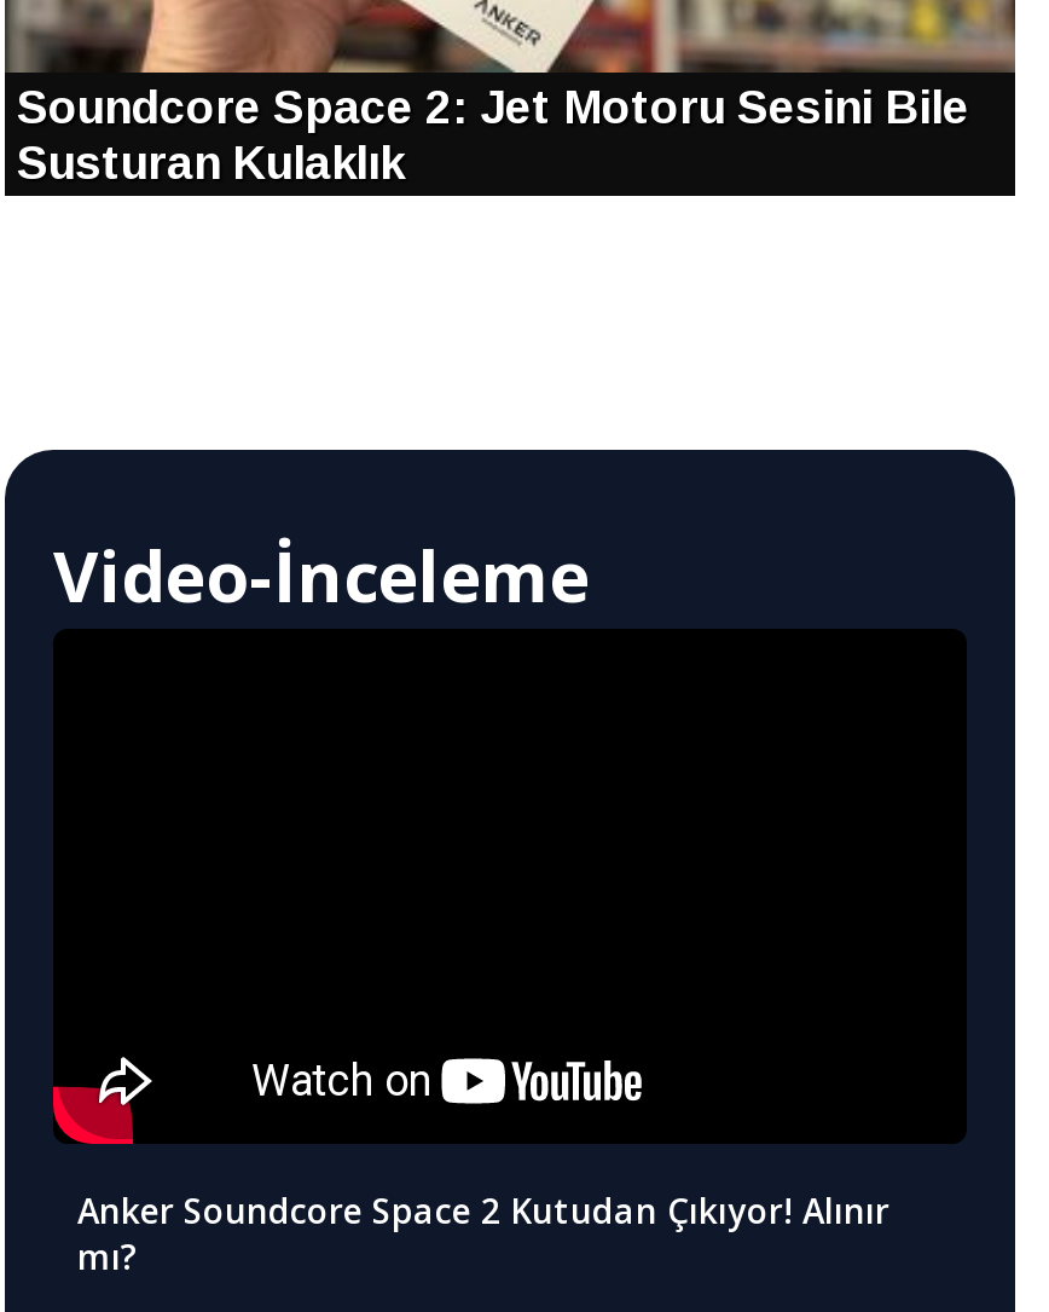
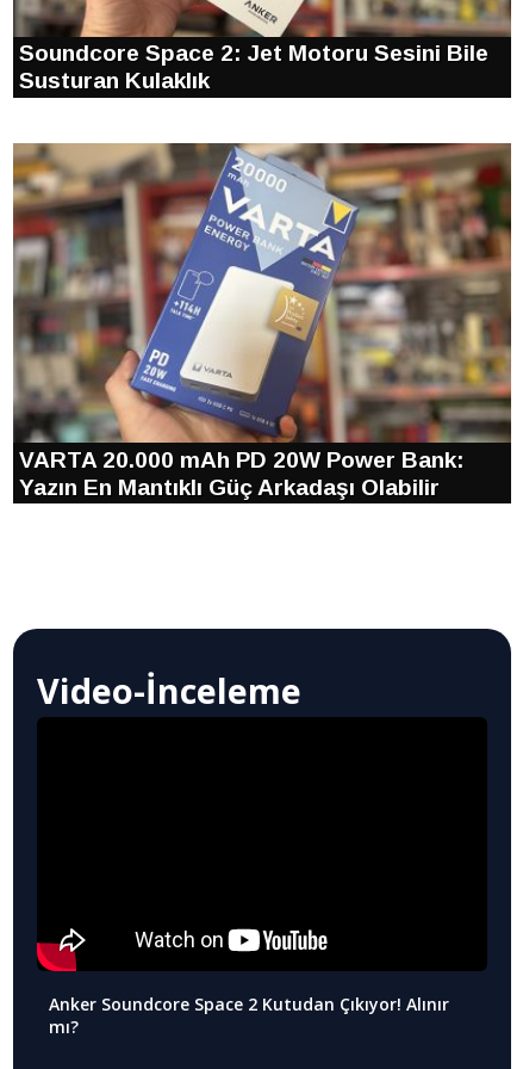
none -> [12,142,512,500] [image] | VARTA 20.000 mAh PD 20W Power Bank: | Yazın En Mantıklı Güç Arkadaşı Olabilir

